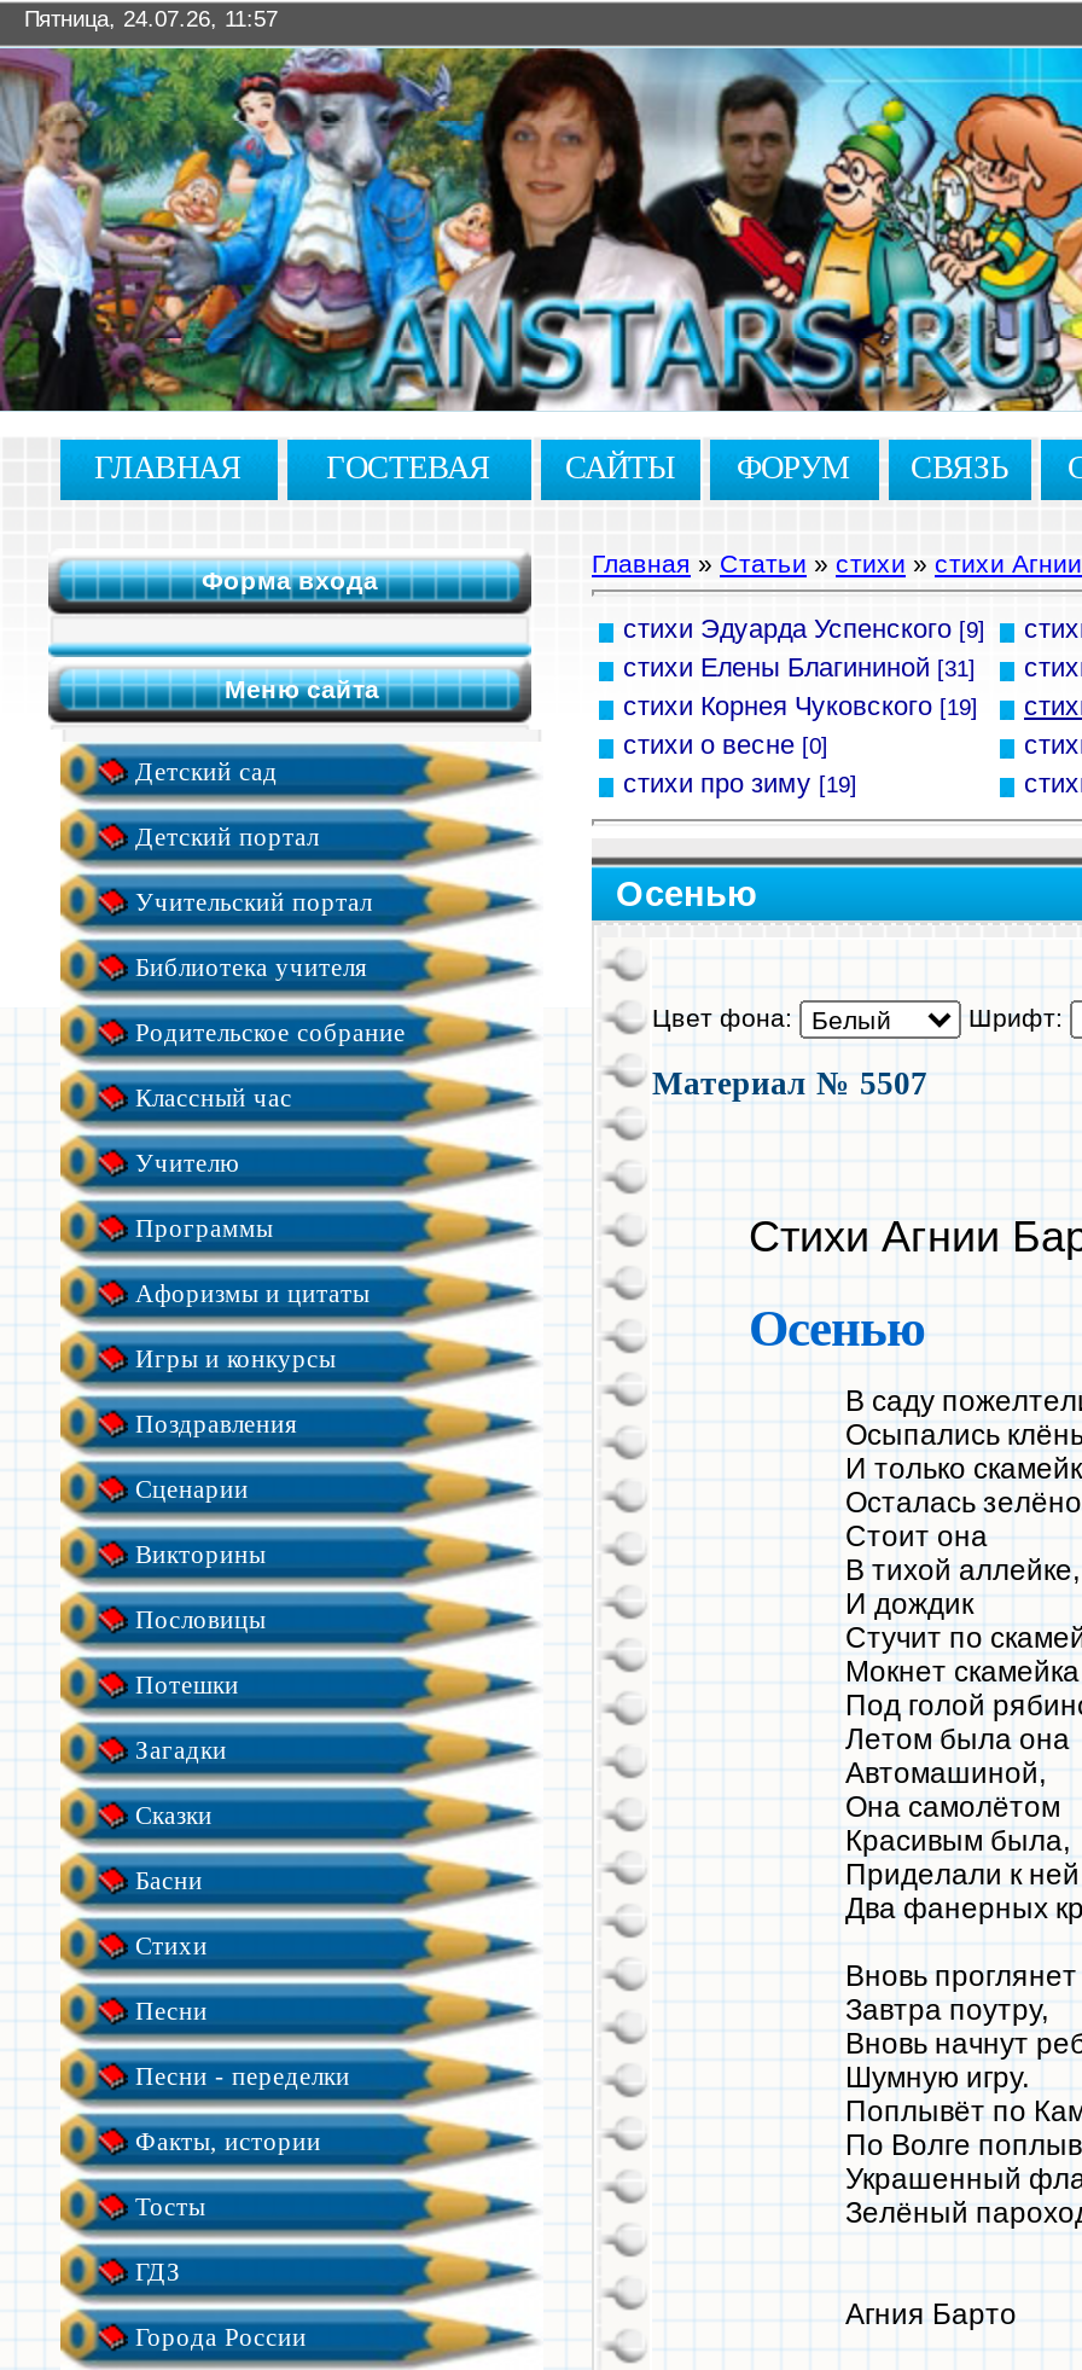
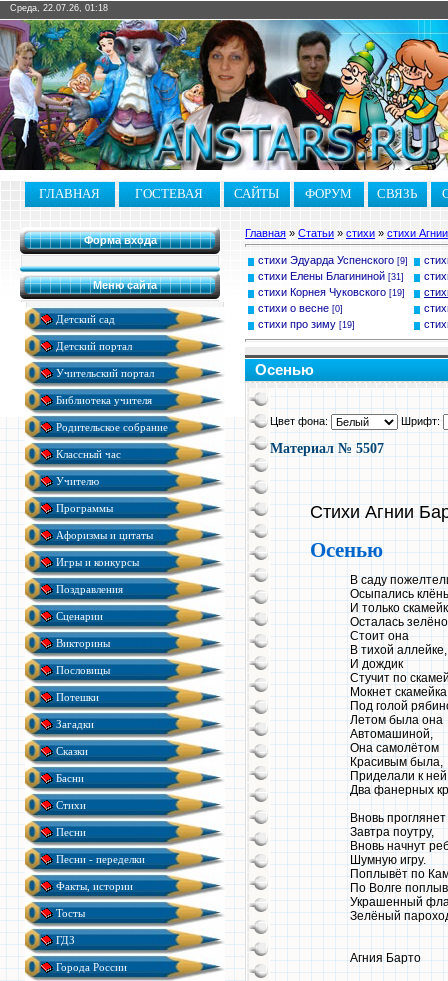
[24,7,278,31] Пятница, 24.07.26, 11:57 -> [10,3,108,13] Среда, 22.07.26, 01:18

